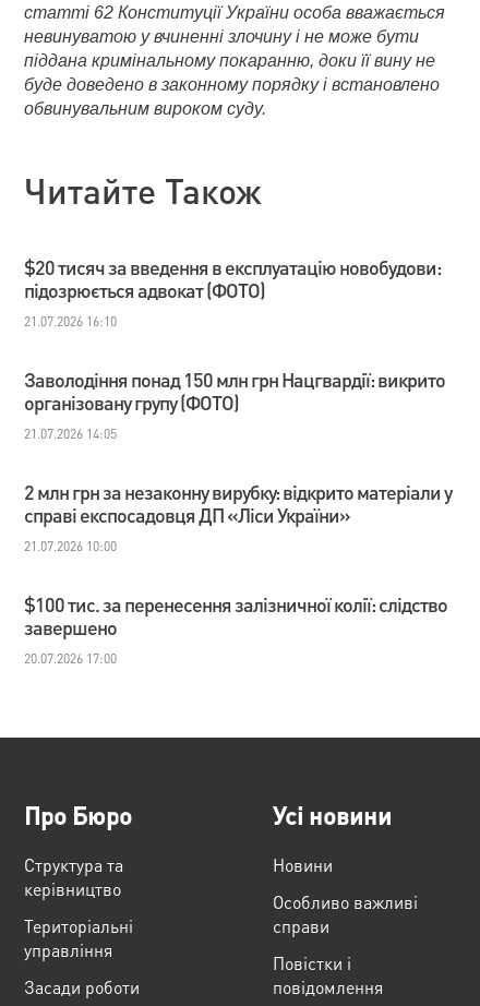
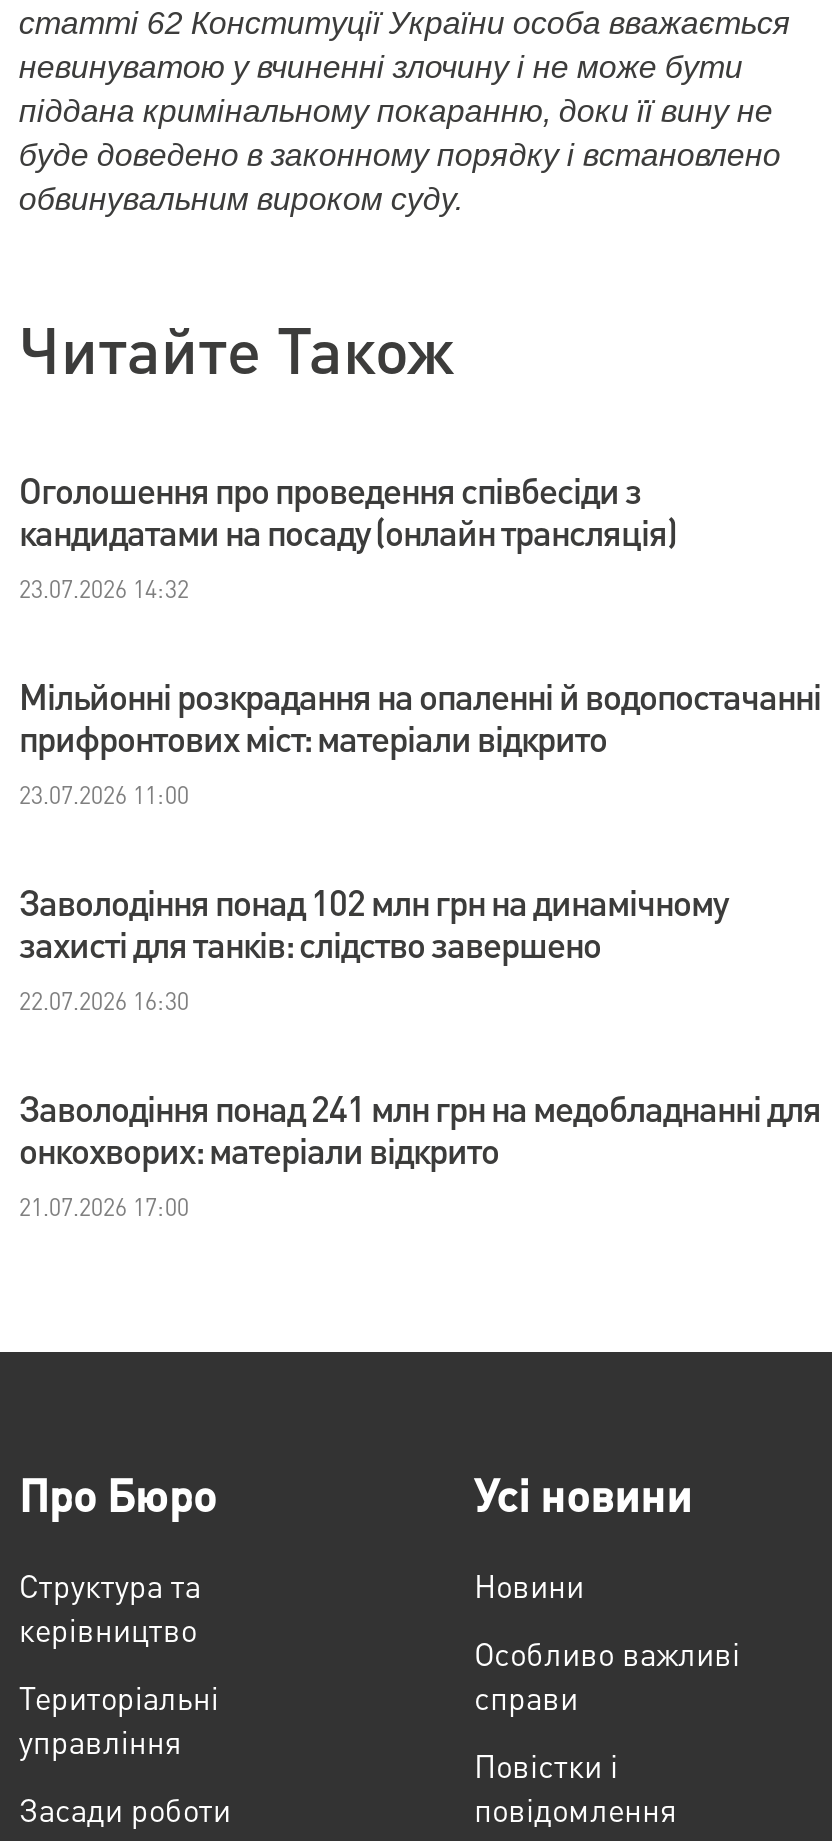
[24,254,441,330] $20 тисяч за введення в експлуатацію новобудови: | підозрюється адвокат (ФОТО) | 21.07.2026 16:10 -> [19,466,677,604] Оголошення про проведення співбесіди з | кандидатами на посаду (онлайн трансляція) | 23.07.2026 14:32
[24,367,446,442] Заволодіння понад 150 млн грн Нацгвардії: викрито | організовану групу (ФОТО) | 21.07.2026 14:05 -> [19,672,821,810] Мільйонні розкрадання на опаленні й водопостачанні | прифронтових міст: матеріали відкрито | 23.07.2026 11:00
[24,479,452,554] 2 млн грн за незаконну вирубку: відкрито матеріали у | справі експосадовця ДП «Ліси України» | 21.07.2026 10:00 -> [19,878,727,1016] Заволодіння понад 102 млн грн на динамічному | захисті для танків: слідство завершено | 22.07.2026 16:30
[24,591,448,667] $100 тис. за перенесення залізничної колії: слідство | завершено | 20.07.2026 17:00 -> [19,1084,821,1222] Заволодіння понад 241 млн грн на медобладнанні для | онкохворих: матеріали відкрито | 21.07.2026 17:00

